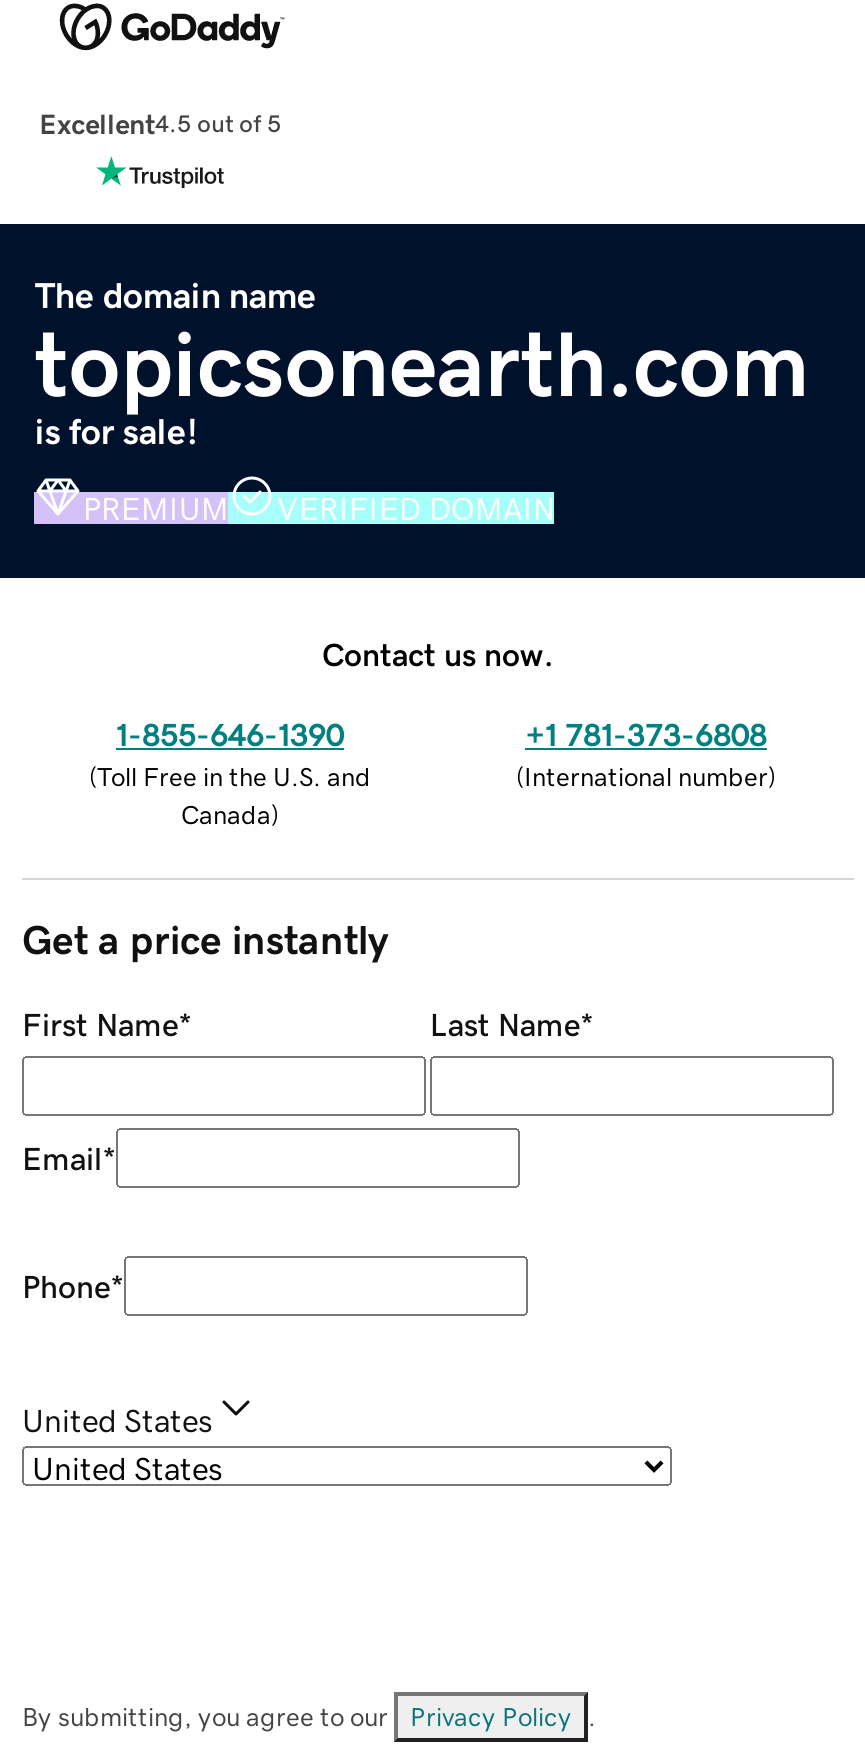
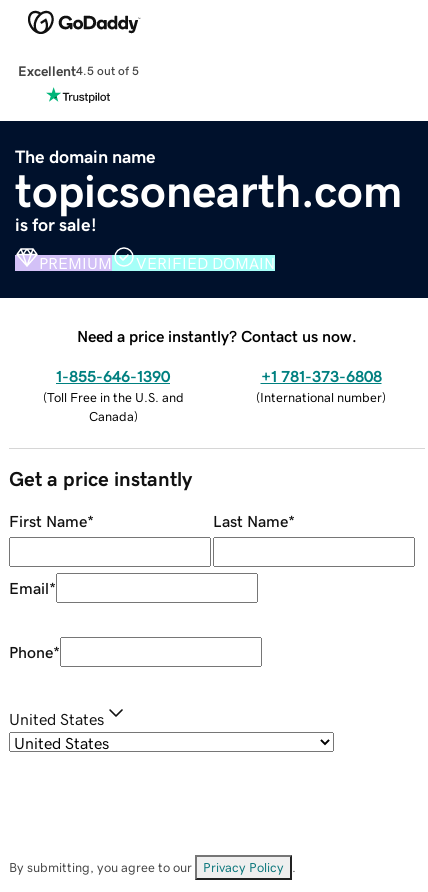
[322,637,554,669] Contact us now. -> [77,328,357,344] Need a price instantly? Contact us now.

